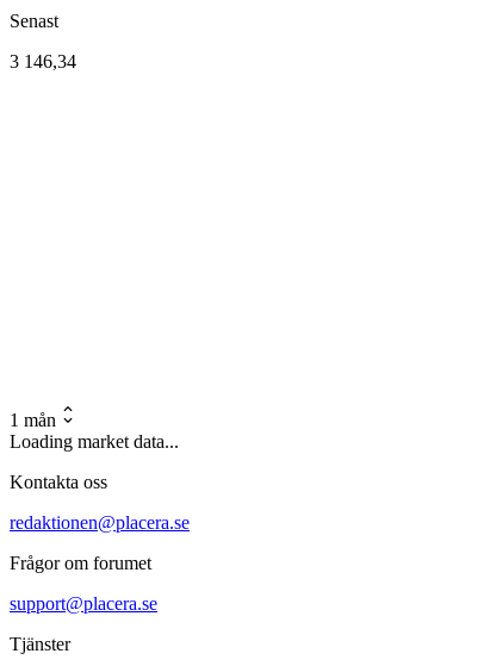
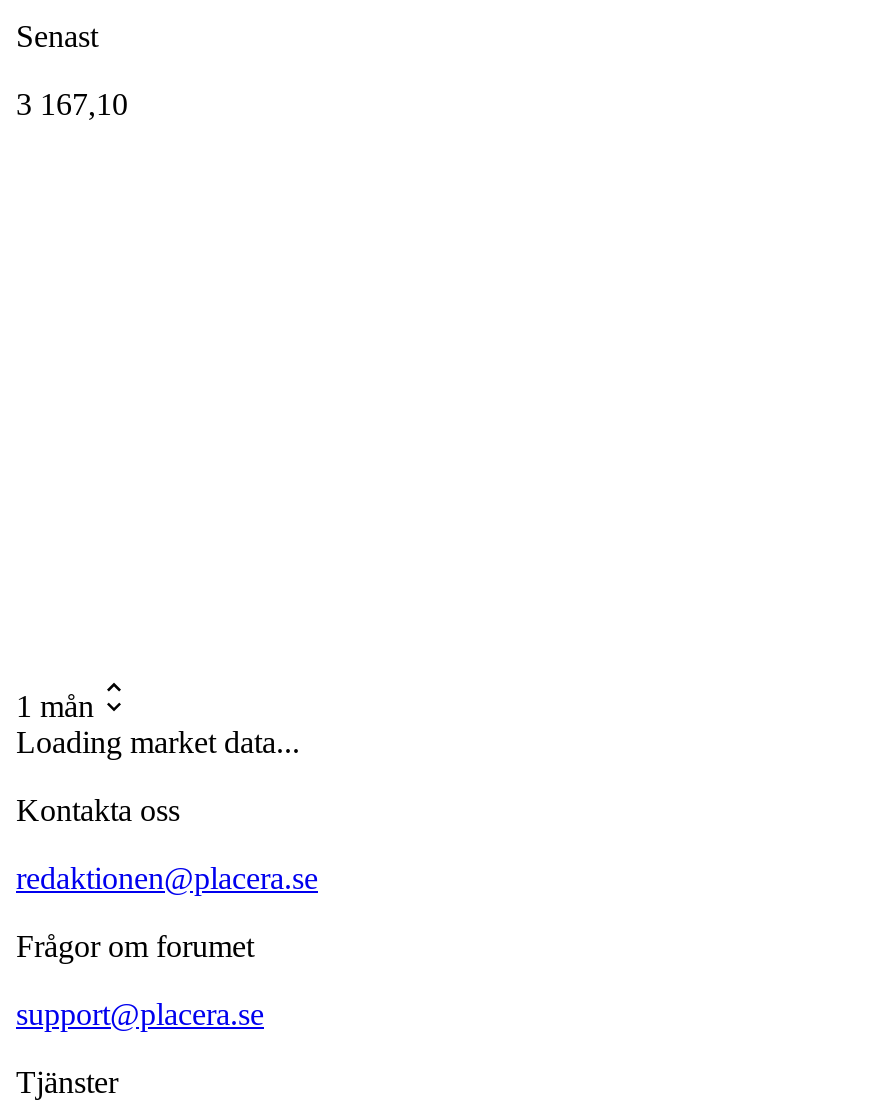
[10,52,76,72] 3 146,34 -> [16,88,128,122] 3 167,10

